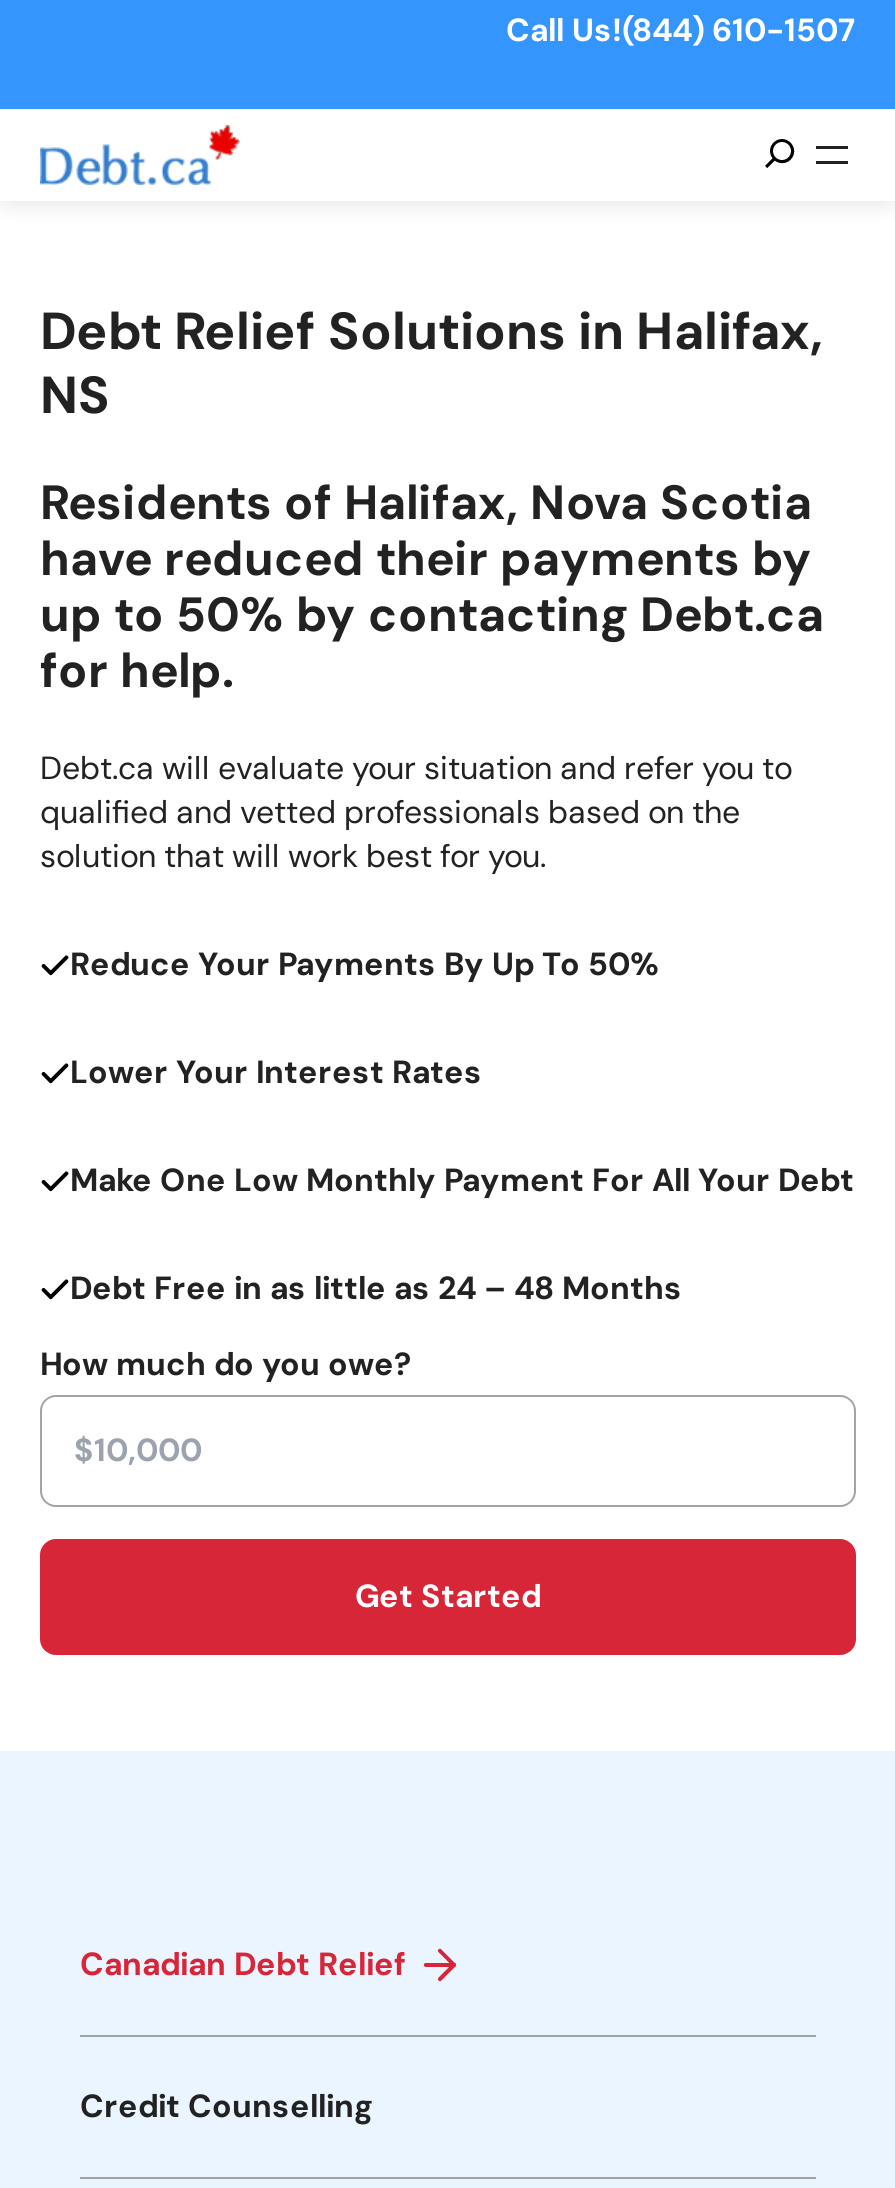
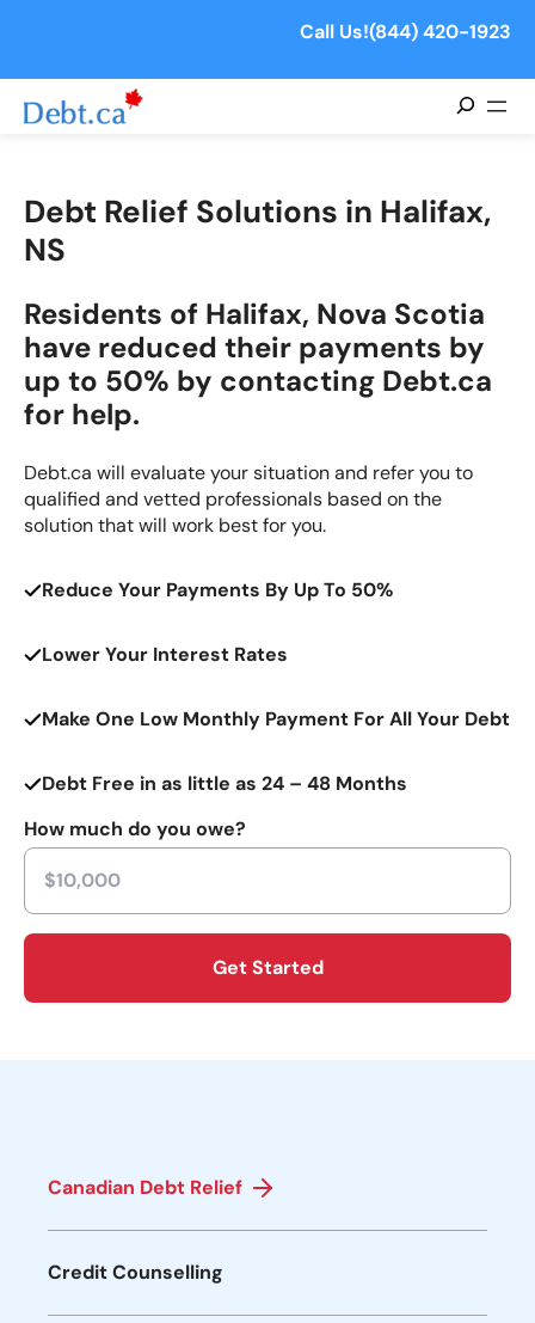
[506,9,856,51] Call Us!(844) 610-1507 -> [300,19,511,44] Call Us!(844) 420-1923

